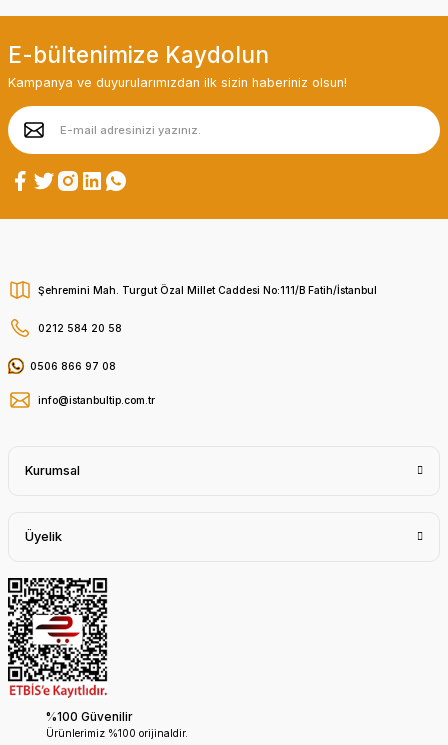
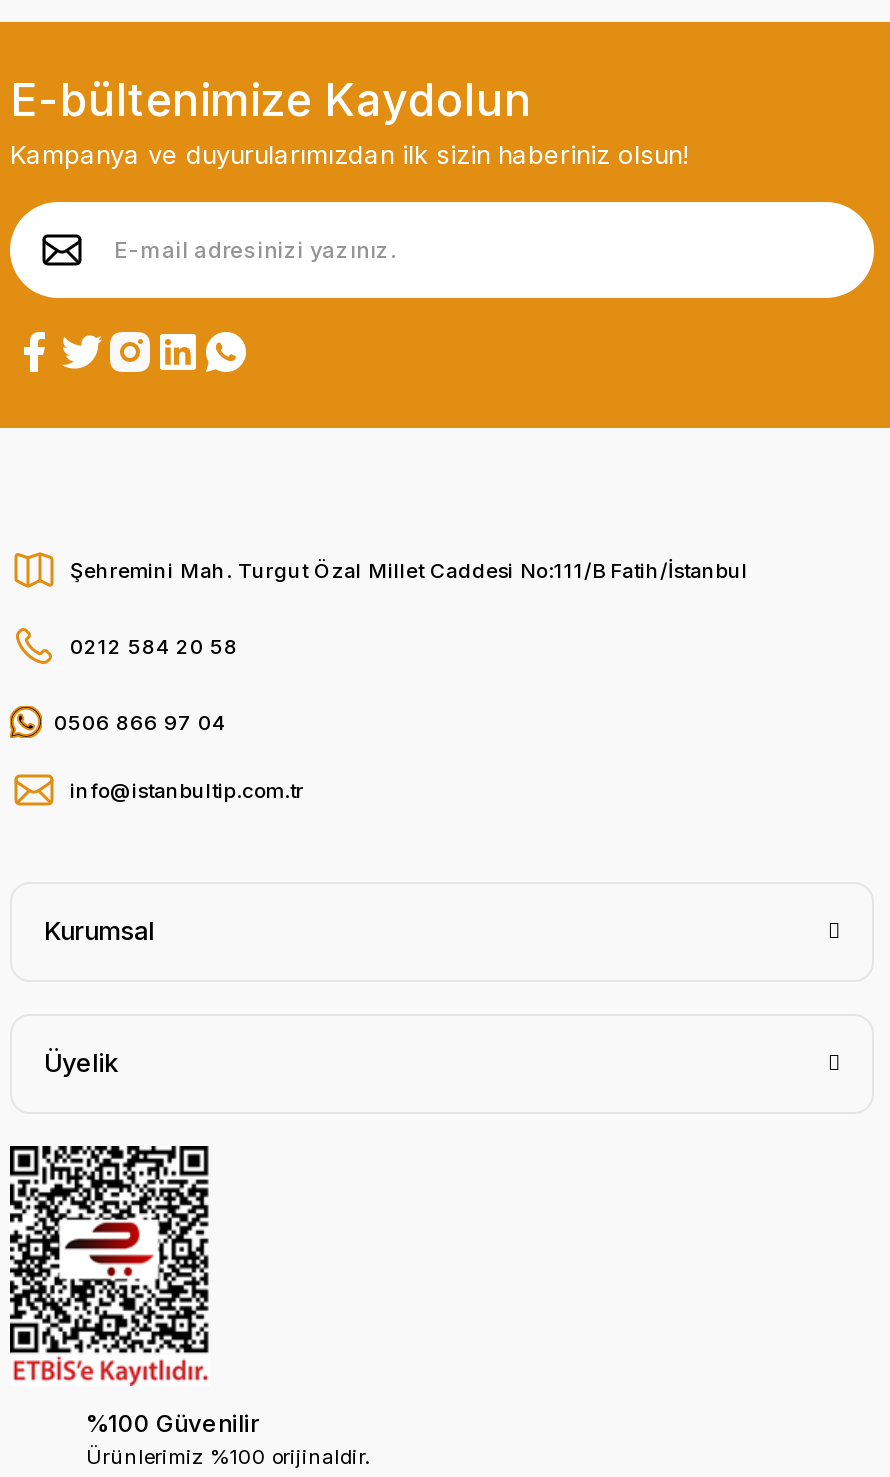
[30,359,116,371] 0506 866 97 08 -> [54,709,226,733] 0506 866 97 04

